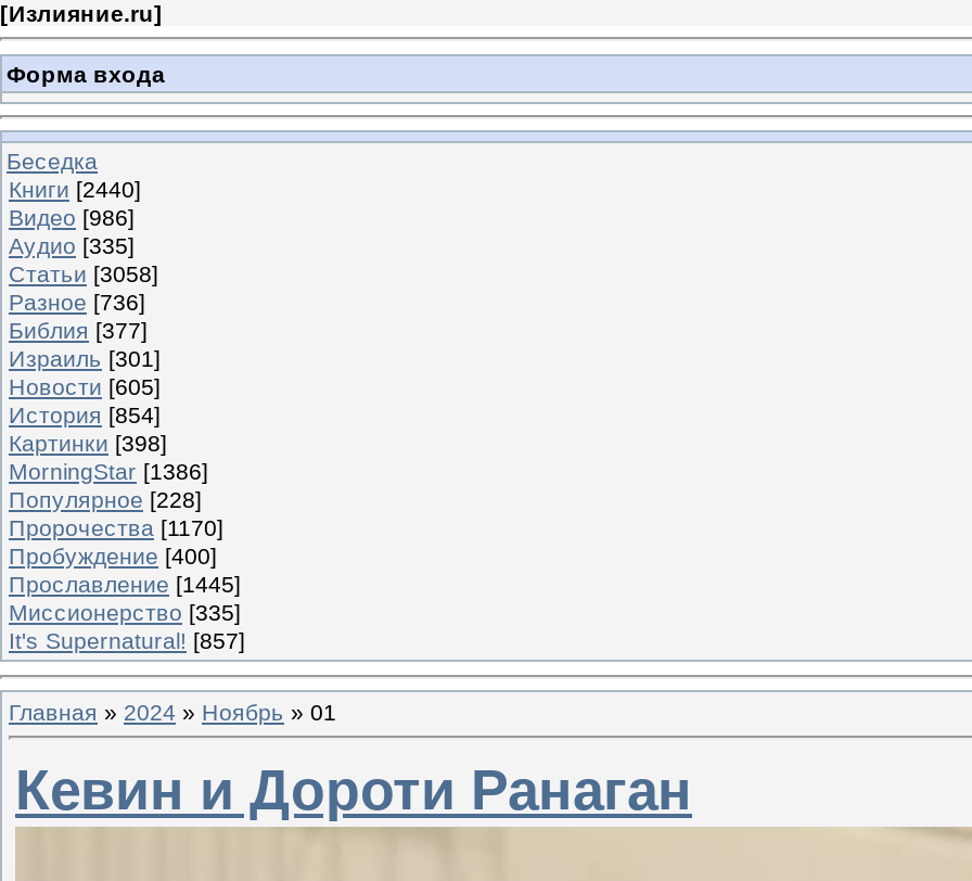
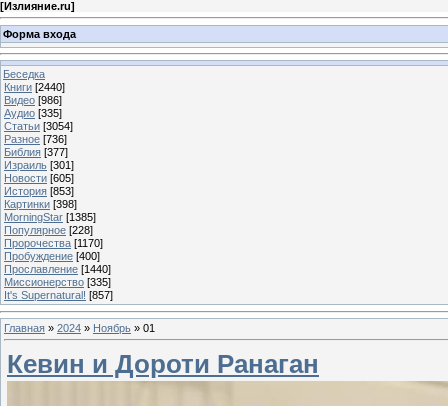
[9,261,158,287] Статьи [3058] -> [4,120,73,132] Статьи [3054]
[9,402,161,428] История [854] -> [4,185,74,197] История [853]
[9,459,208,485] MorningStar [1386] -> [4,211,96,223] MorningStar [1385]
[9,571,241,597] Прославление [1445] -> [4,263,111,275] Прославление [1440]

